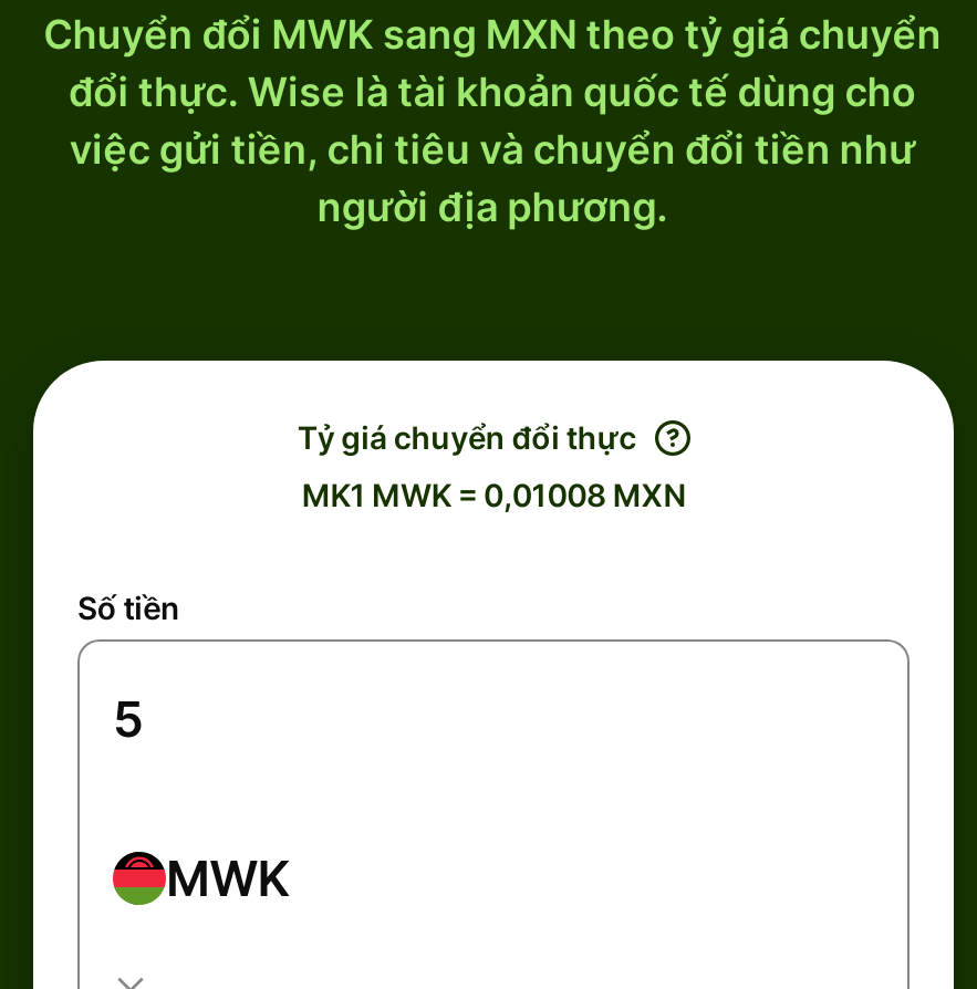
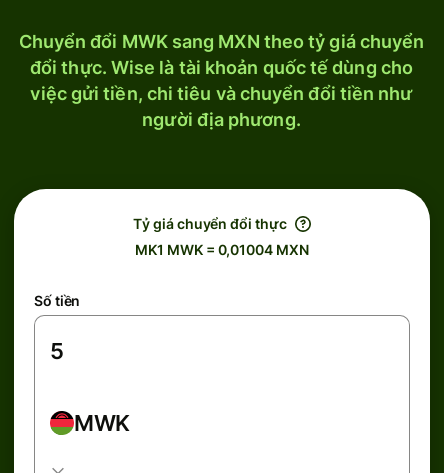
[302,476,685,513] MK1 MWK = 0,01008 MXN -> [135,241,309,258] MK1 MWK = 0,01004 MXN

